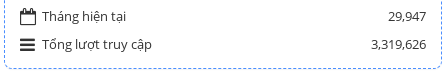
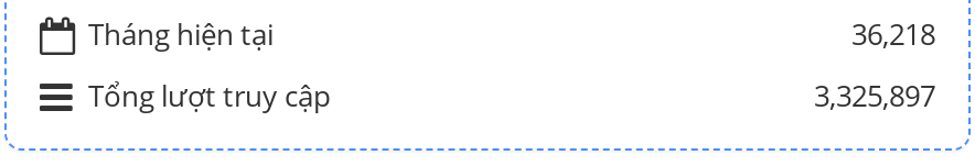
[388,7,426,25] 29,947 -> [851,15,935,54] 36,218
[371,35,426,53] 3,319,626 -> [814,76,935,116] 3,325,897

